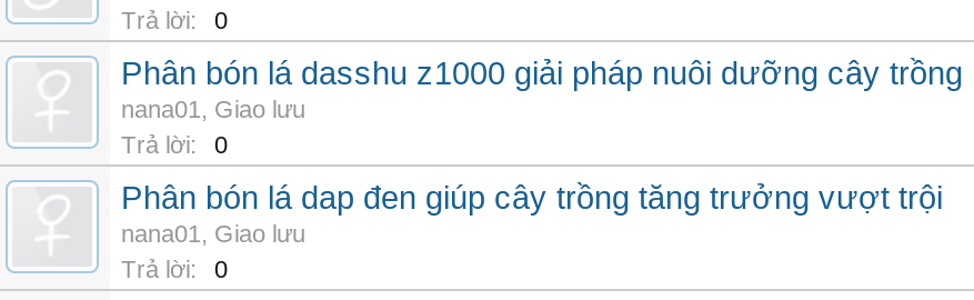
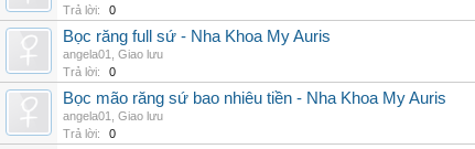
[121,56,963,122] Phân bón lá dasshu z1000 giải pháp nuôi dưỡng cây trồng | nana01, Giao lưu -> [63,28,331,61] Bọc răng full sứ - Nha Khoa My Auris | angela01, Giao lưu
[121,180,943,247] Phân bón lá dap đen giúp cây trồng tăng trưởng vượt trội | nana01, Giao lưu -> [63,89,446,123] Bọc mão răng sứ bao nhiêu tiền - Nha Khoa My Auris | angela01, Giao lưu

